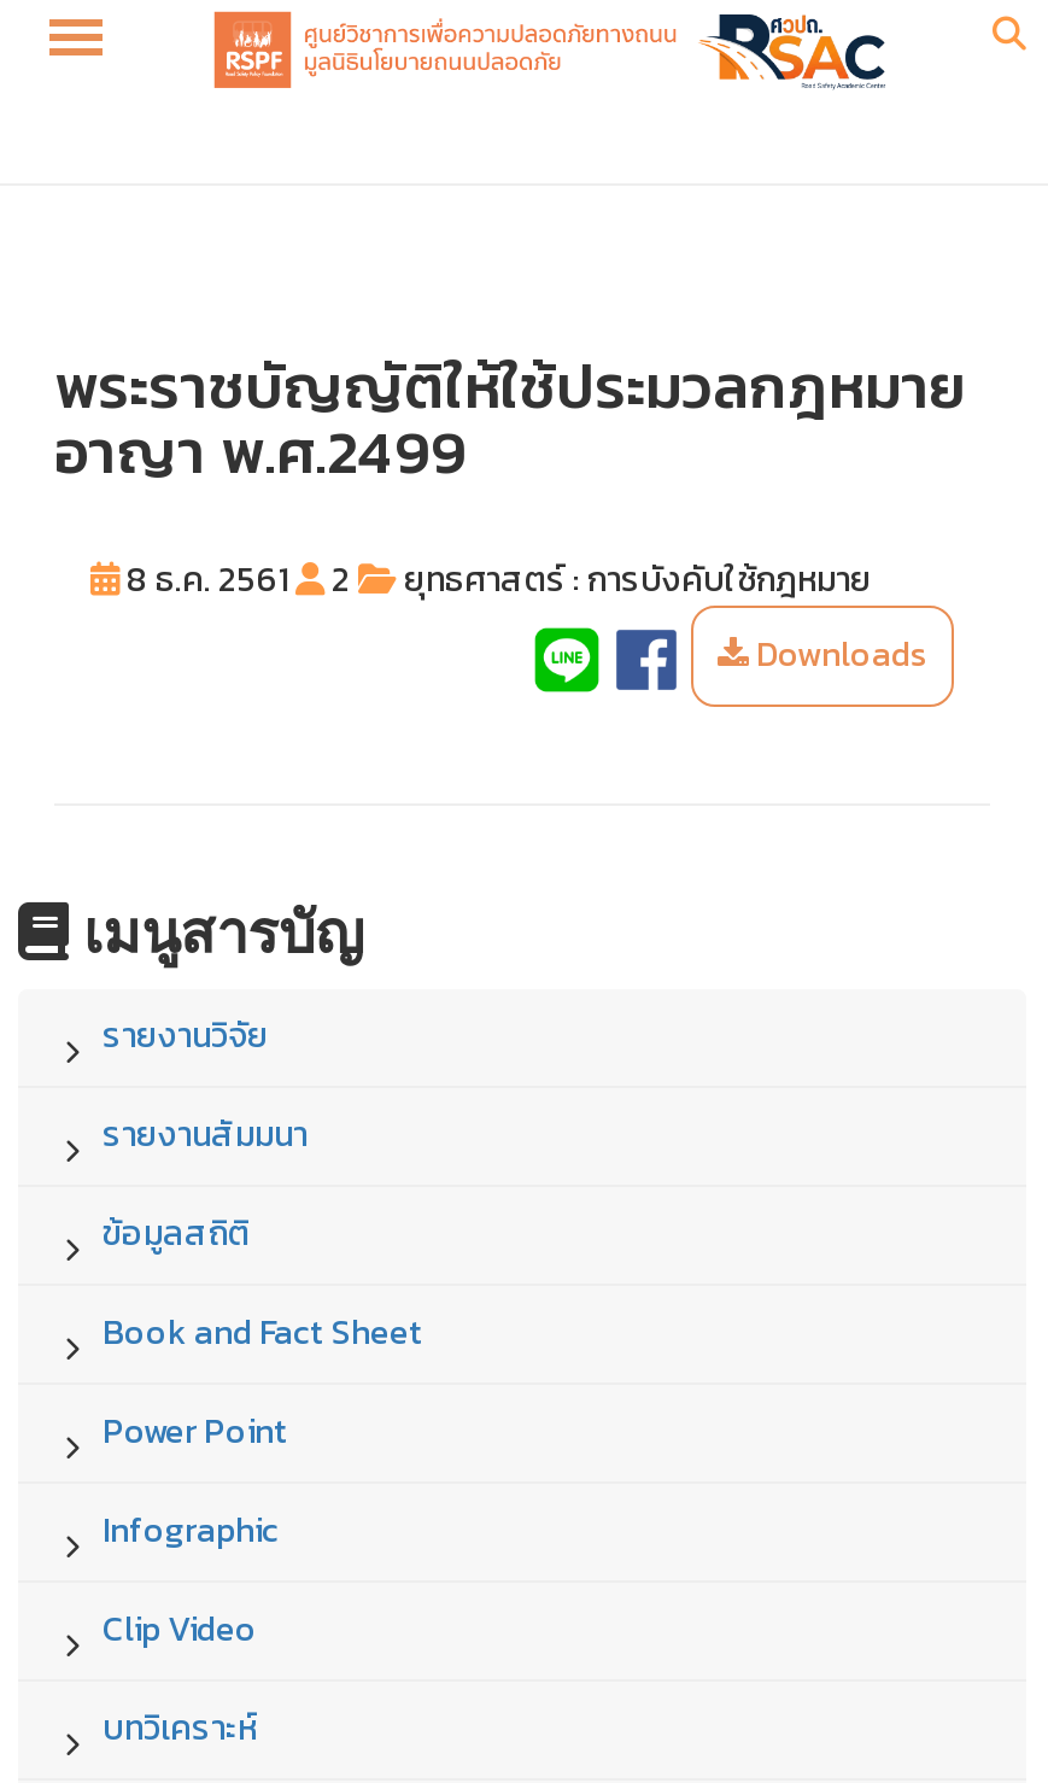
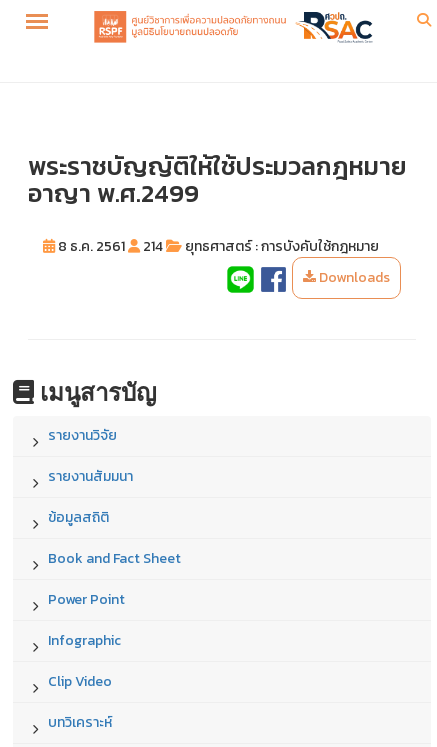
[119,555,872,606] 8 ธ.ค. 2561 2 ยุทธศาสตร์ : การบังคับใช้กฎหมาย -> [55,236,379,257] 8 ธ.ค. 2561 214 ยุทธศาสตร์ : การบังคับใช้กฎหมาย

